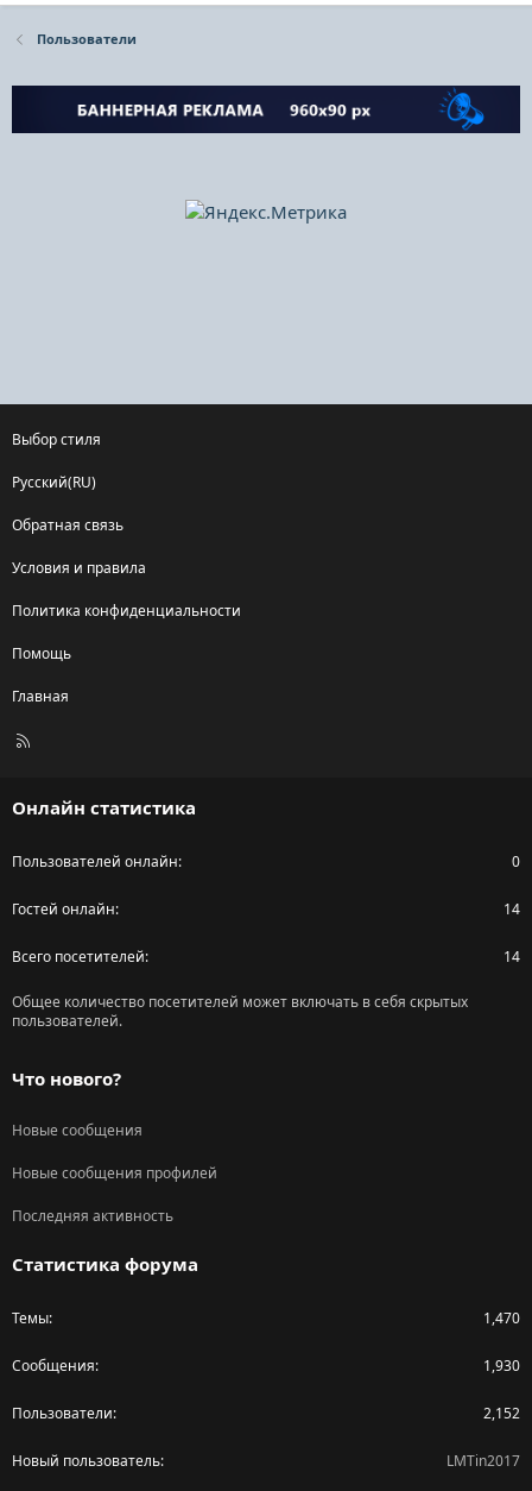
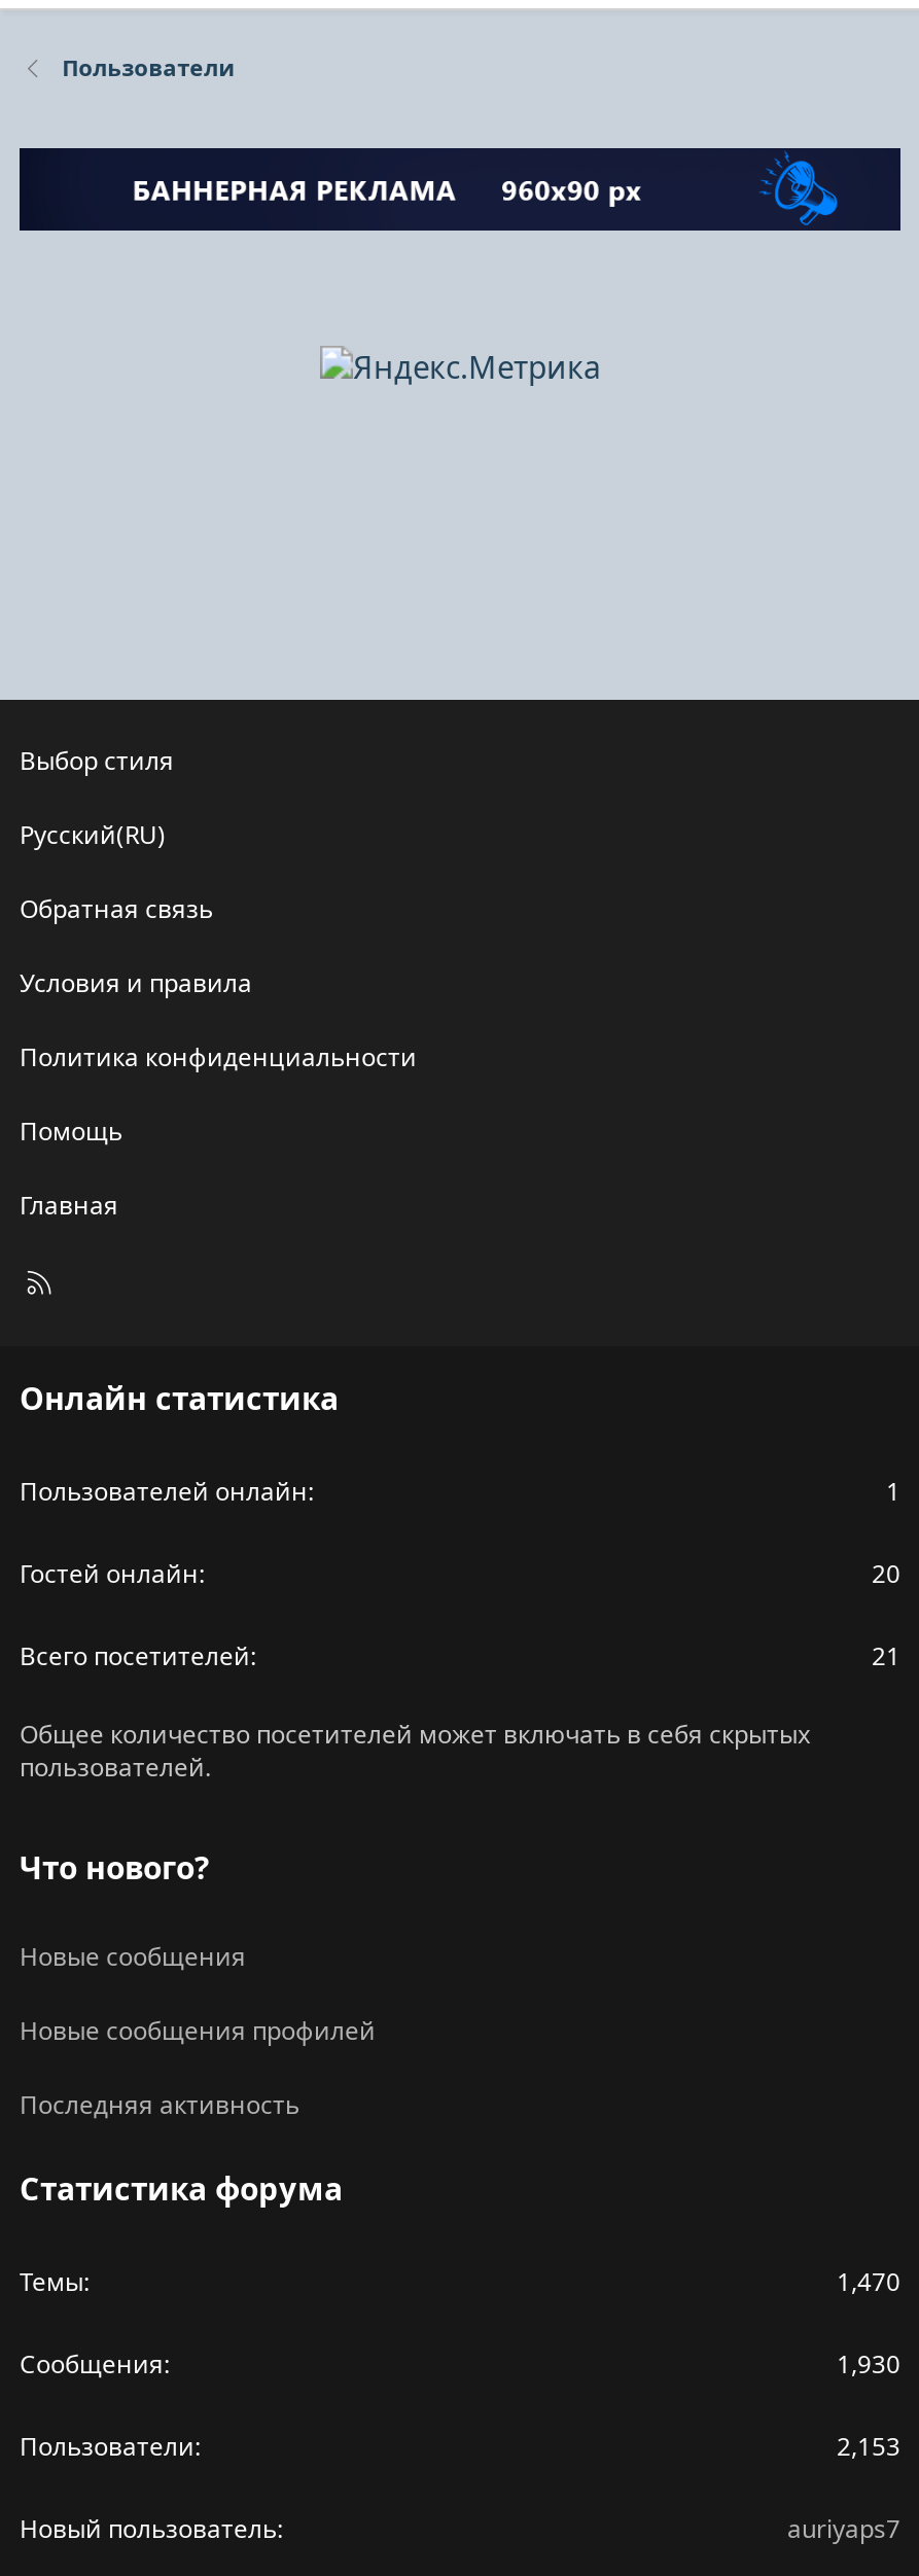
[512,852,520,872] 0 -> [886,1475,900,1510] 1
[503,899,520,920] 14 -> [872,1557,900,1592] 20
[503,947,520,967] 14 -> [872,1639,900,1674] 21
[483,1403,520,1424] 2,152 -> [837,2430,900,2465] 2,153
[446,1451,520,1471] LMTin2017 -> [787,2512,900,2547] auriyaps7

